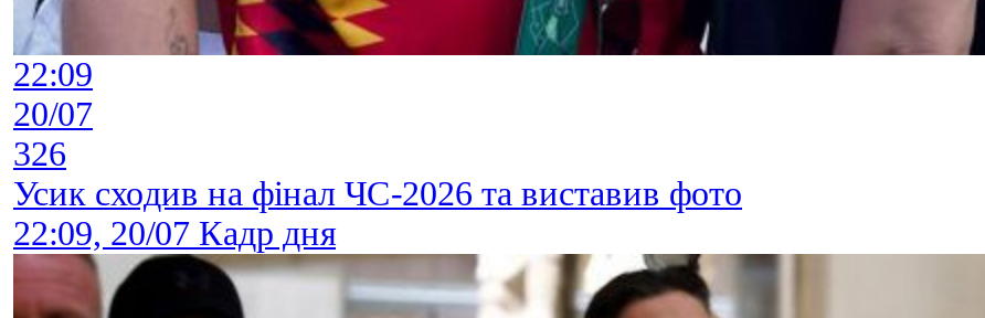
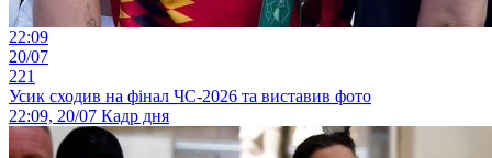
[13,135,66,173] 326 -> [9,67,35,86] 221

